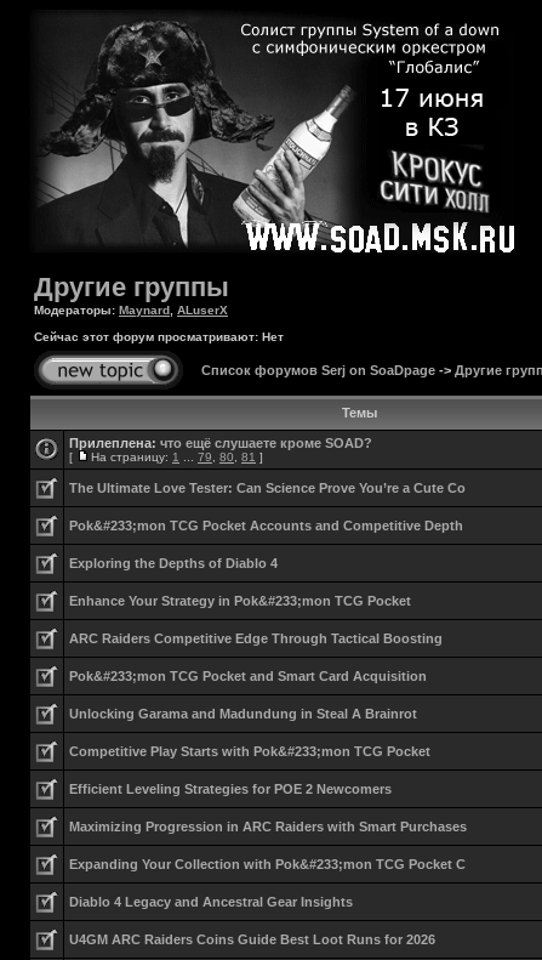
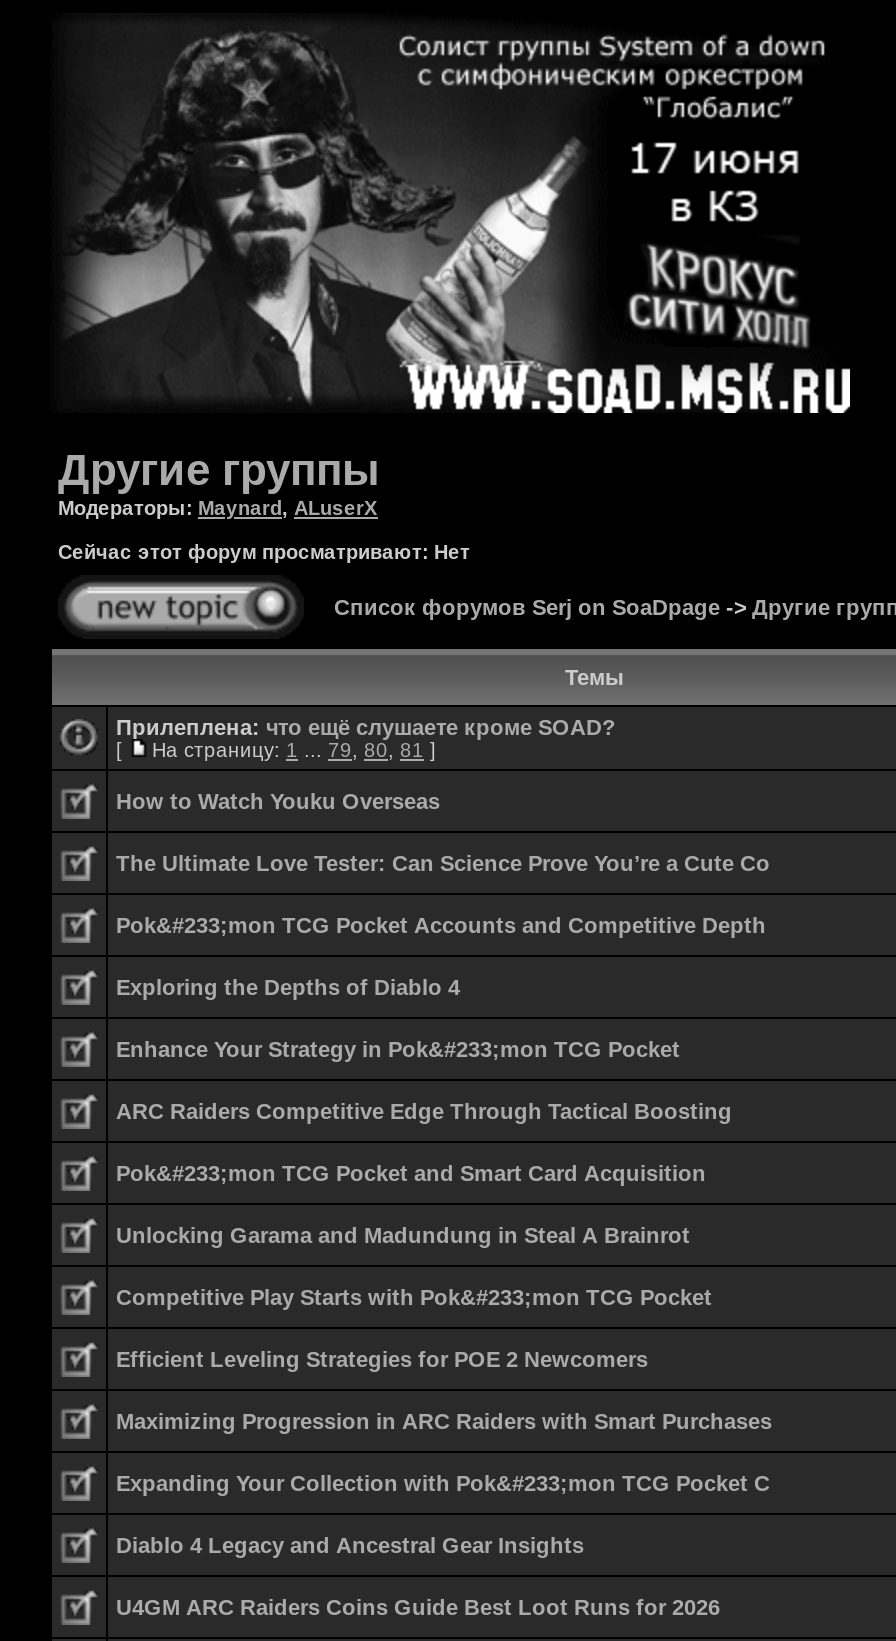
none -> [116,789,440,813] How to Watch Youku Overseas

